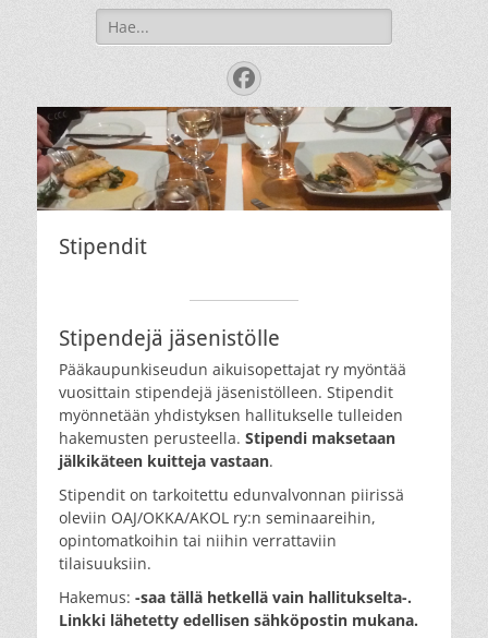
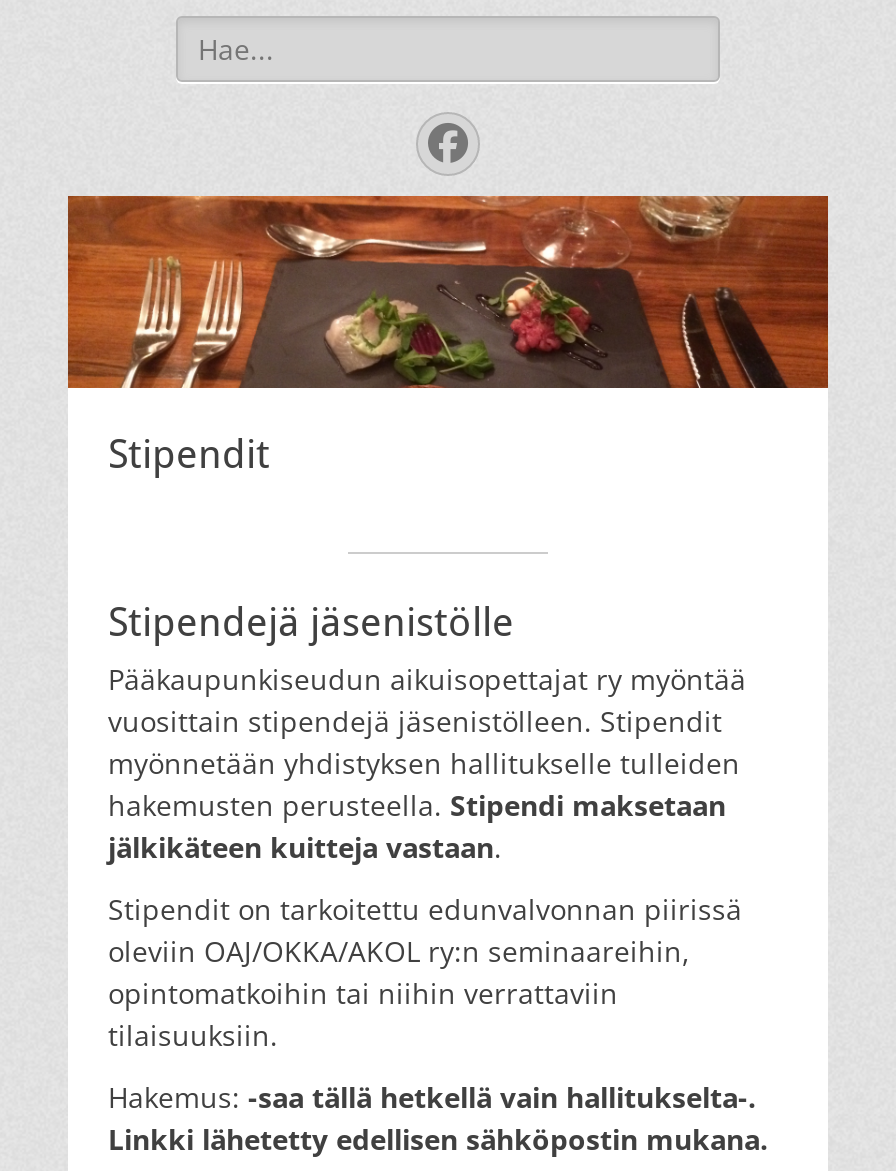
[36,106,452,212] [image] -> [66,194,830,390] [image]

